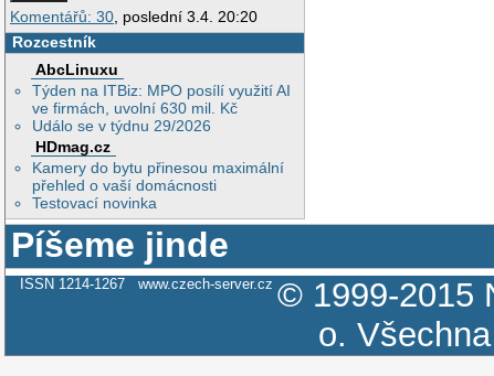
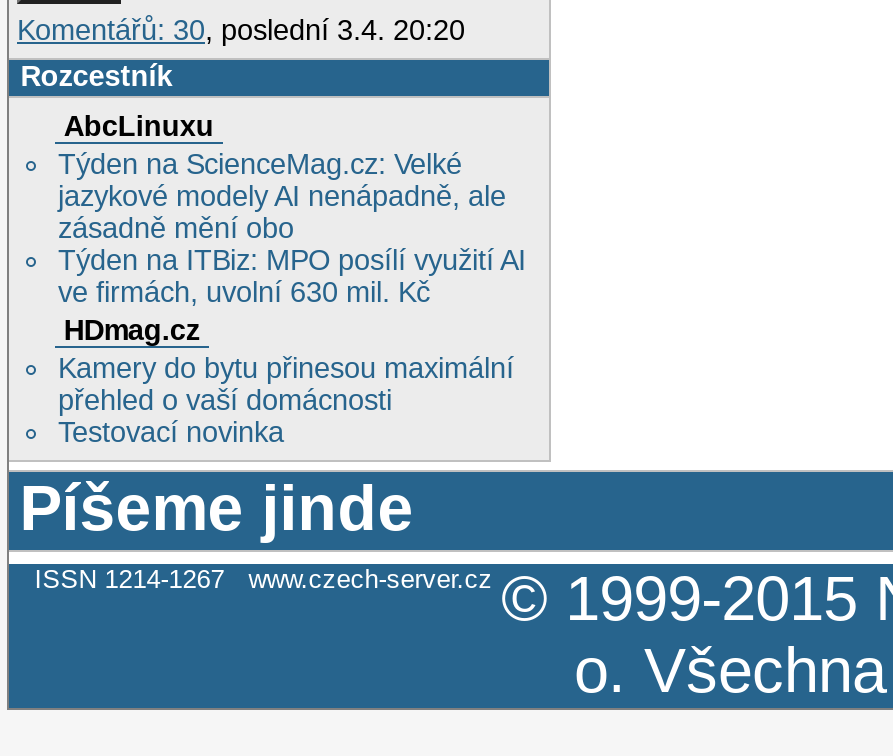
none -> [58,148,506,244] Týden na ScienceMag.cz: Velké | jazykové modely AI nenápadně, ale | zásadně mění obo
moved [33,81,291,117] -> [58,244,526,308]: Týden na ITBiz: MPO posílí využití AI | ve firmách, uvolní 630 mil. Kč
[33,117,212,134] Událo se v týdnu 29/2026 -> none

